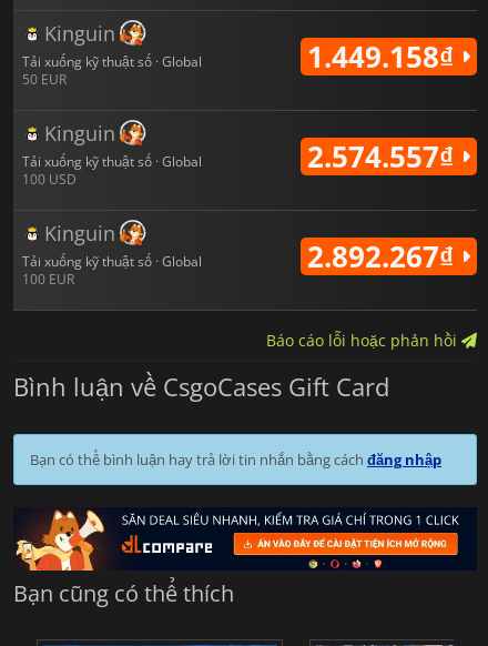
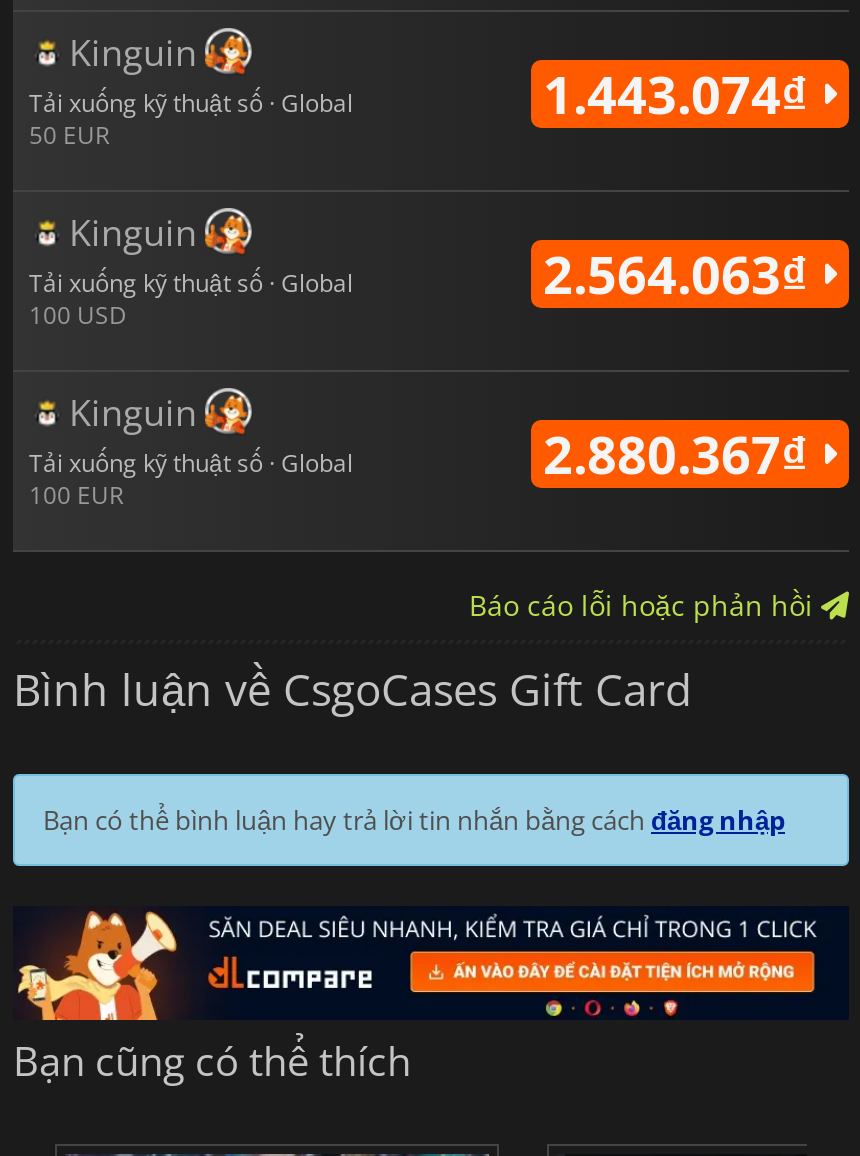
[307,36,461,76] 1.449.158₫ -> [543,57,821,129] 1.443.074₫
[307,136,461,176] 2.574.557₫ -> [543,237,821,309] 2.564.063₫
[307,236,461,276] 2.892.267₫ -> [543,417,821,489] 2.880.367₫

